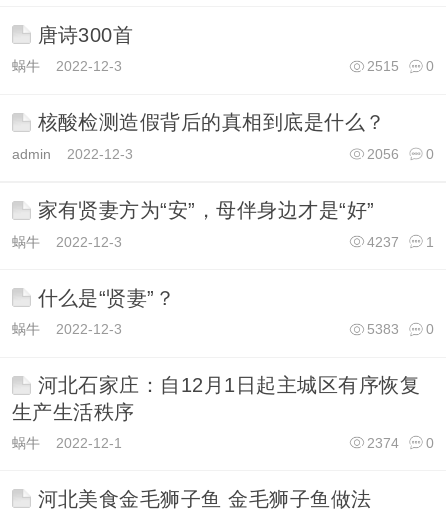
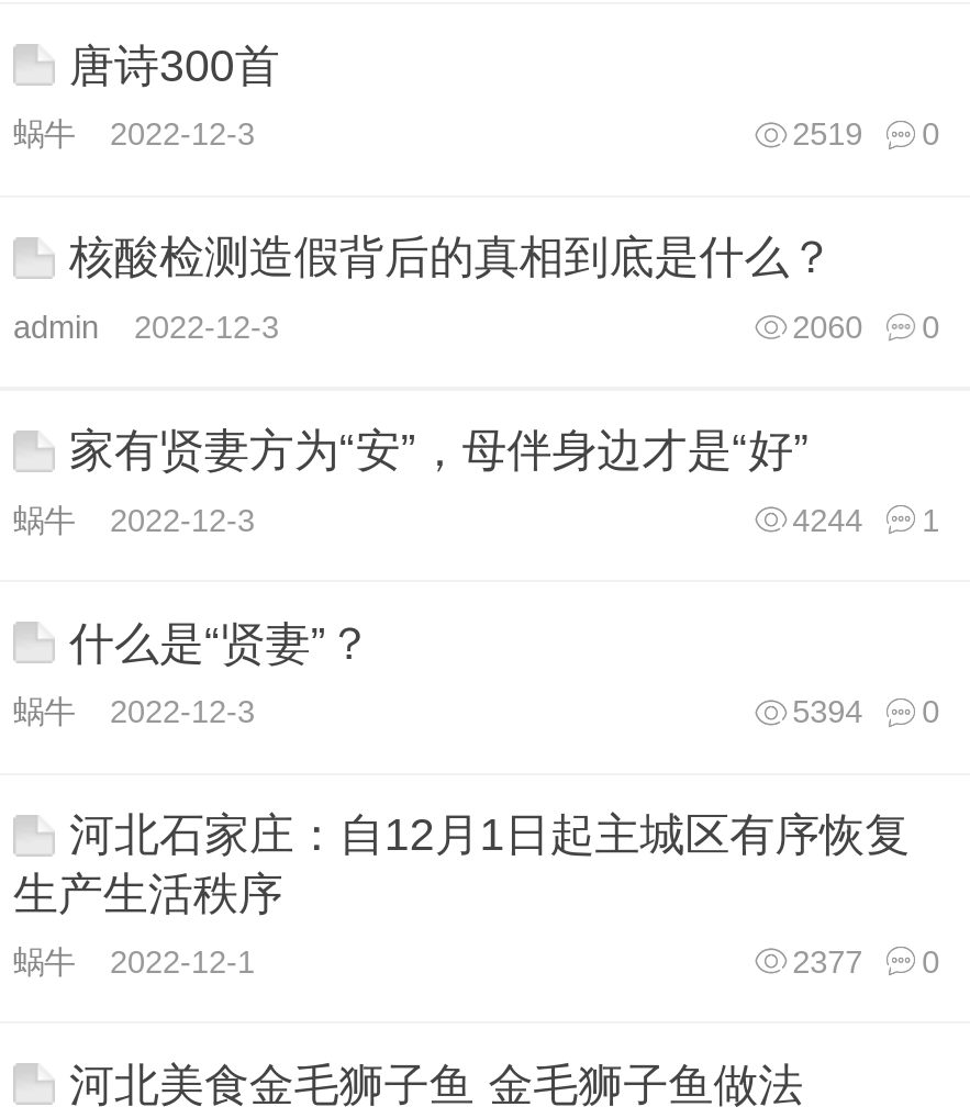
[367,58,434,74] 2515 0 -> [792,117,940,152] 2519 0
[367,146,434,162] 2056 0 -> [792,310,940,345] 2060 0
[367,234,434,250] 4237 1 -> [792,502,940,537] 4244 1
[367,321,434,337] 5383 0 -> [792,695,940,730] 5394 0
[367,435,434,451] 2374 0 -> [792,944,940,979] 2377 0

